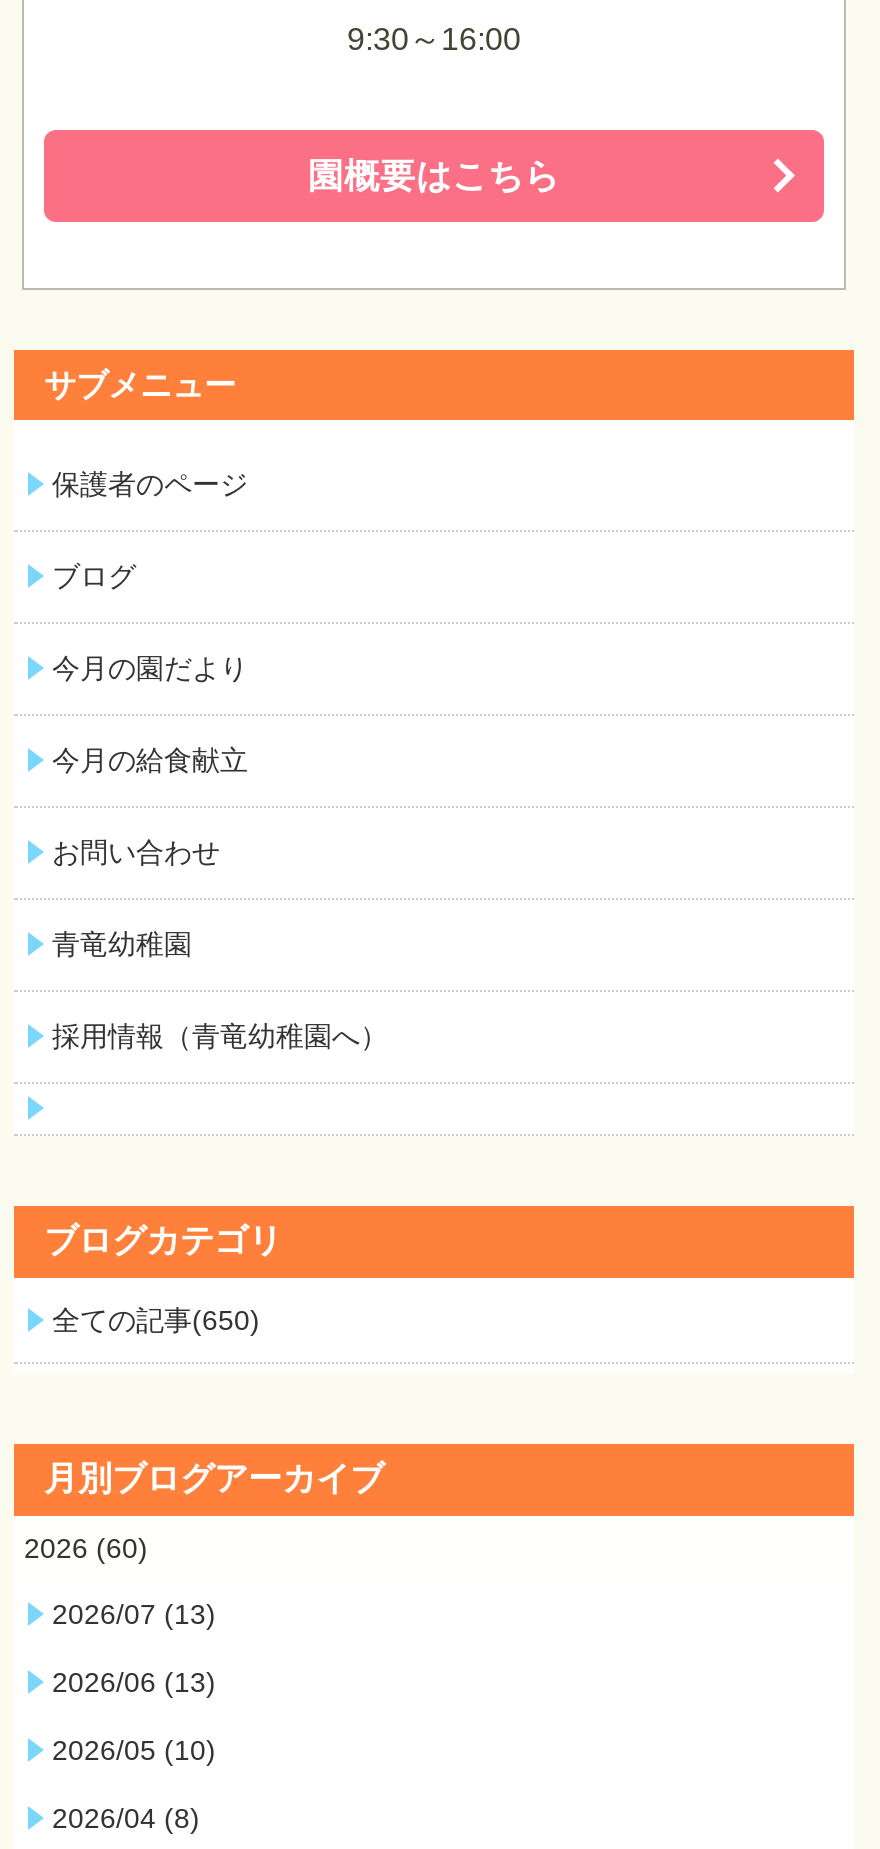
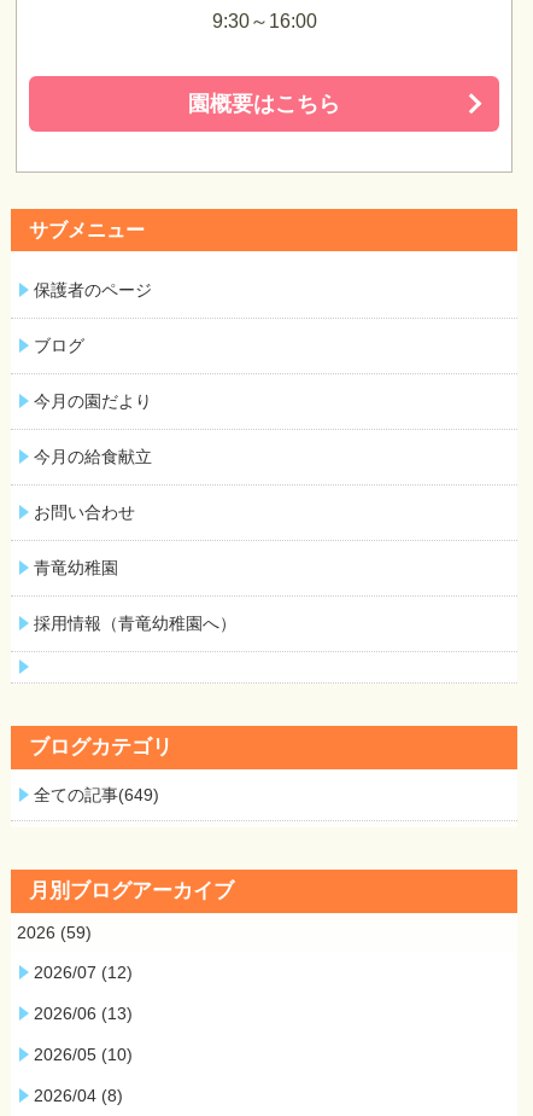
[52,1304,260,1336] 全ての記事(650) -> [34,785,159,805] 全ての記事(649)
[24,1532,148,1564] 2026 (60) -> [17,923,92,942] 2026 (59)
[52,1598,216,1630] 2026/07 (13) -> [34,963,133,982] 2026/07 (12)

